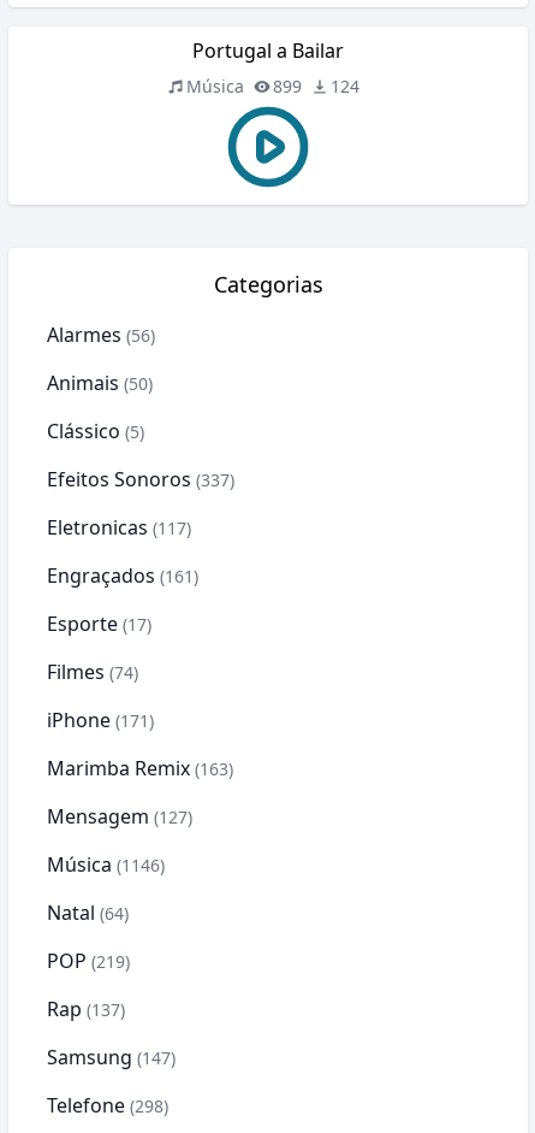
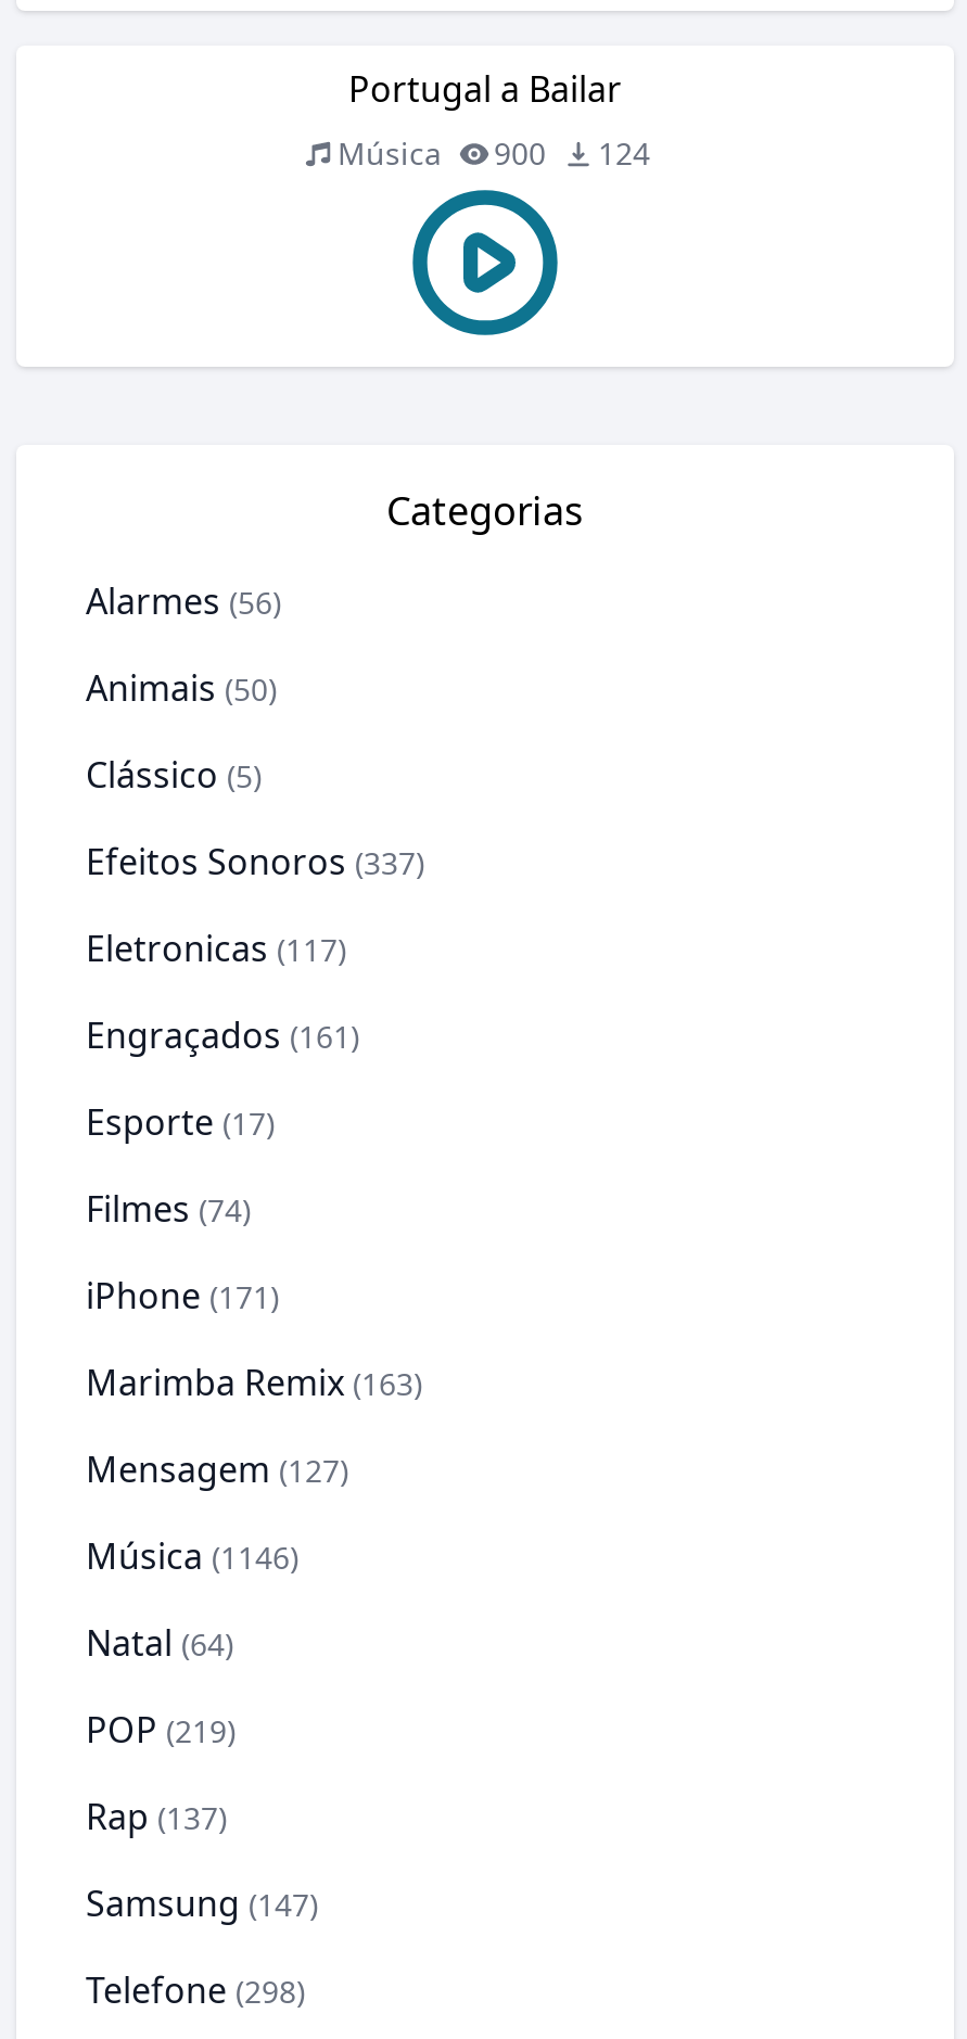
[186,75,359,98] Música 899 124 -> [338,132,650,174] Música 900 124

